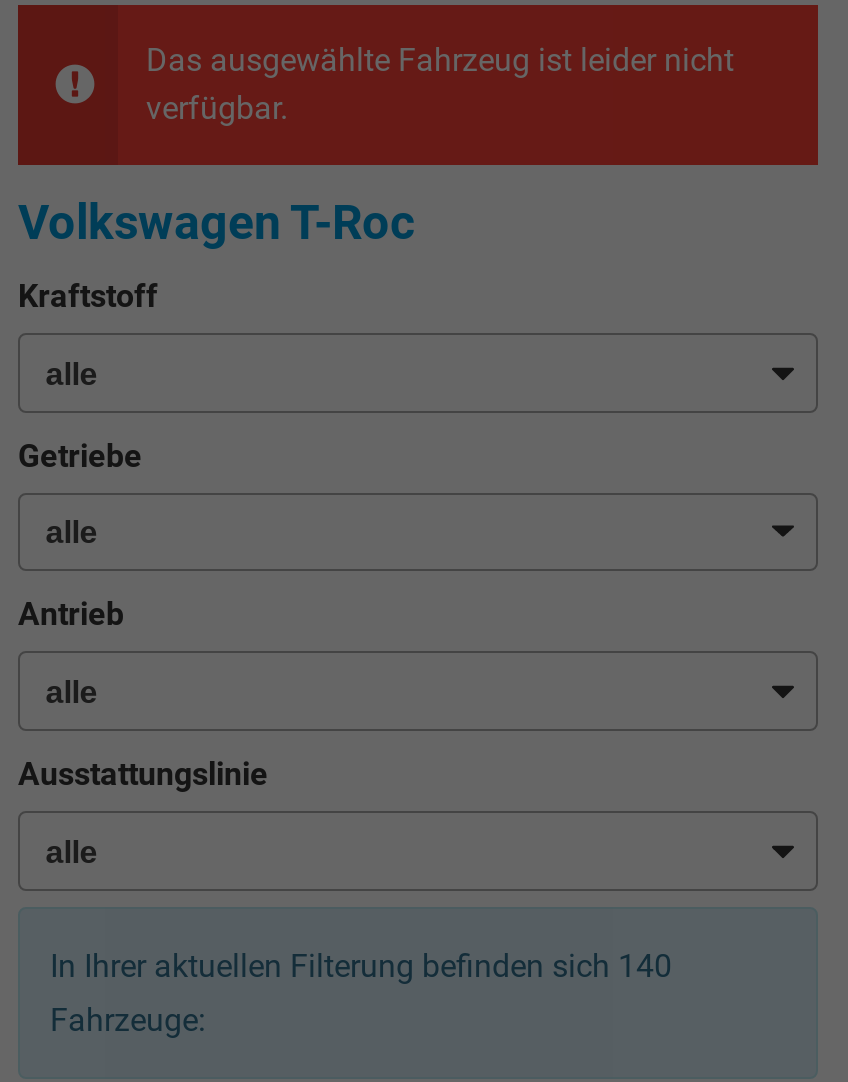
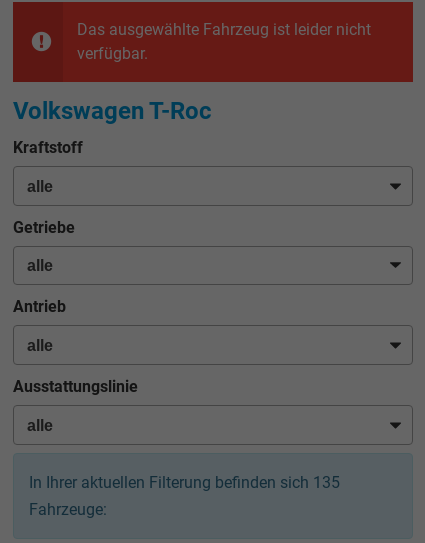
[50,946,672,984] In Ihrer aktuellen Filterung befinden sich 140 -> [29,472,340,491] In Ihrer aktuellen Filterung befinden sich 135

